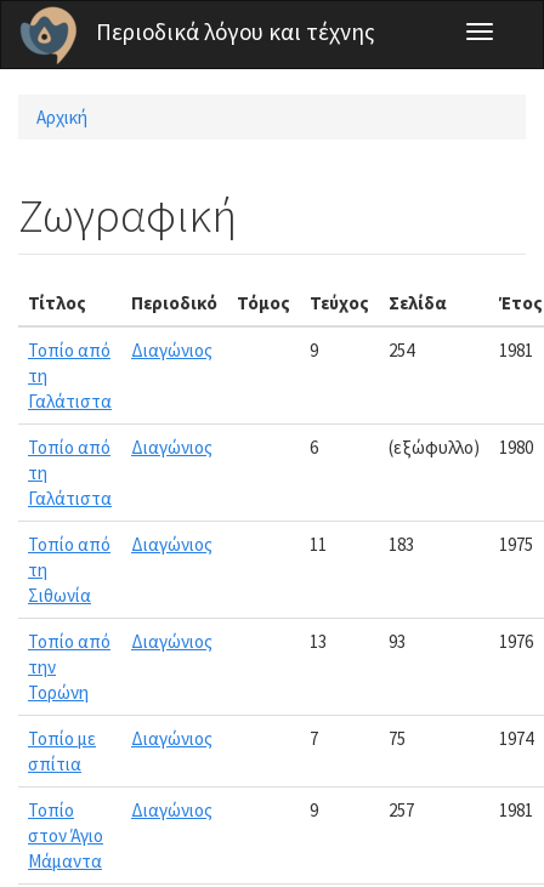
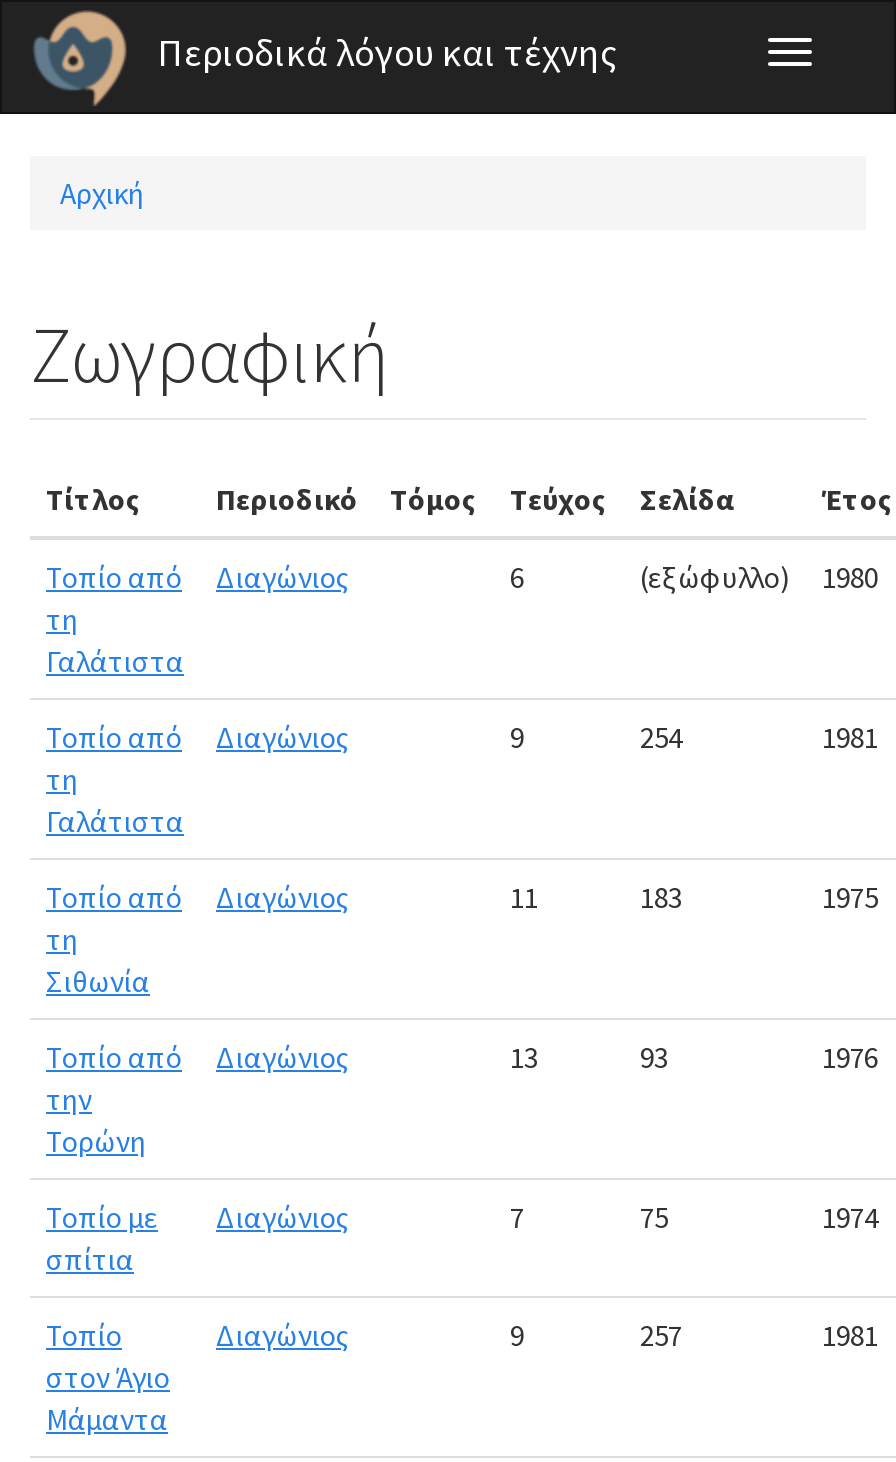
[310,338,533,361] 9 | 254 | 1981 -> [510,557,878,595] 6 | (εξώφυλλο) | 1980
[310,435,533,458] 6 | (εξώφυλλο) | 1980 -> [510,717,878,755] 9 | 254 | 1981

